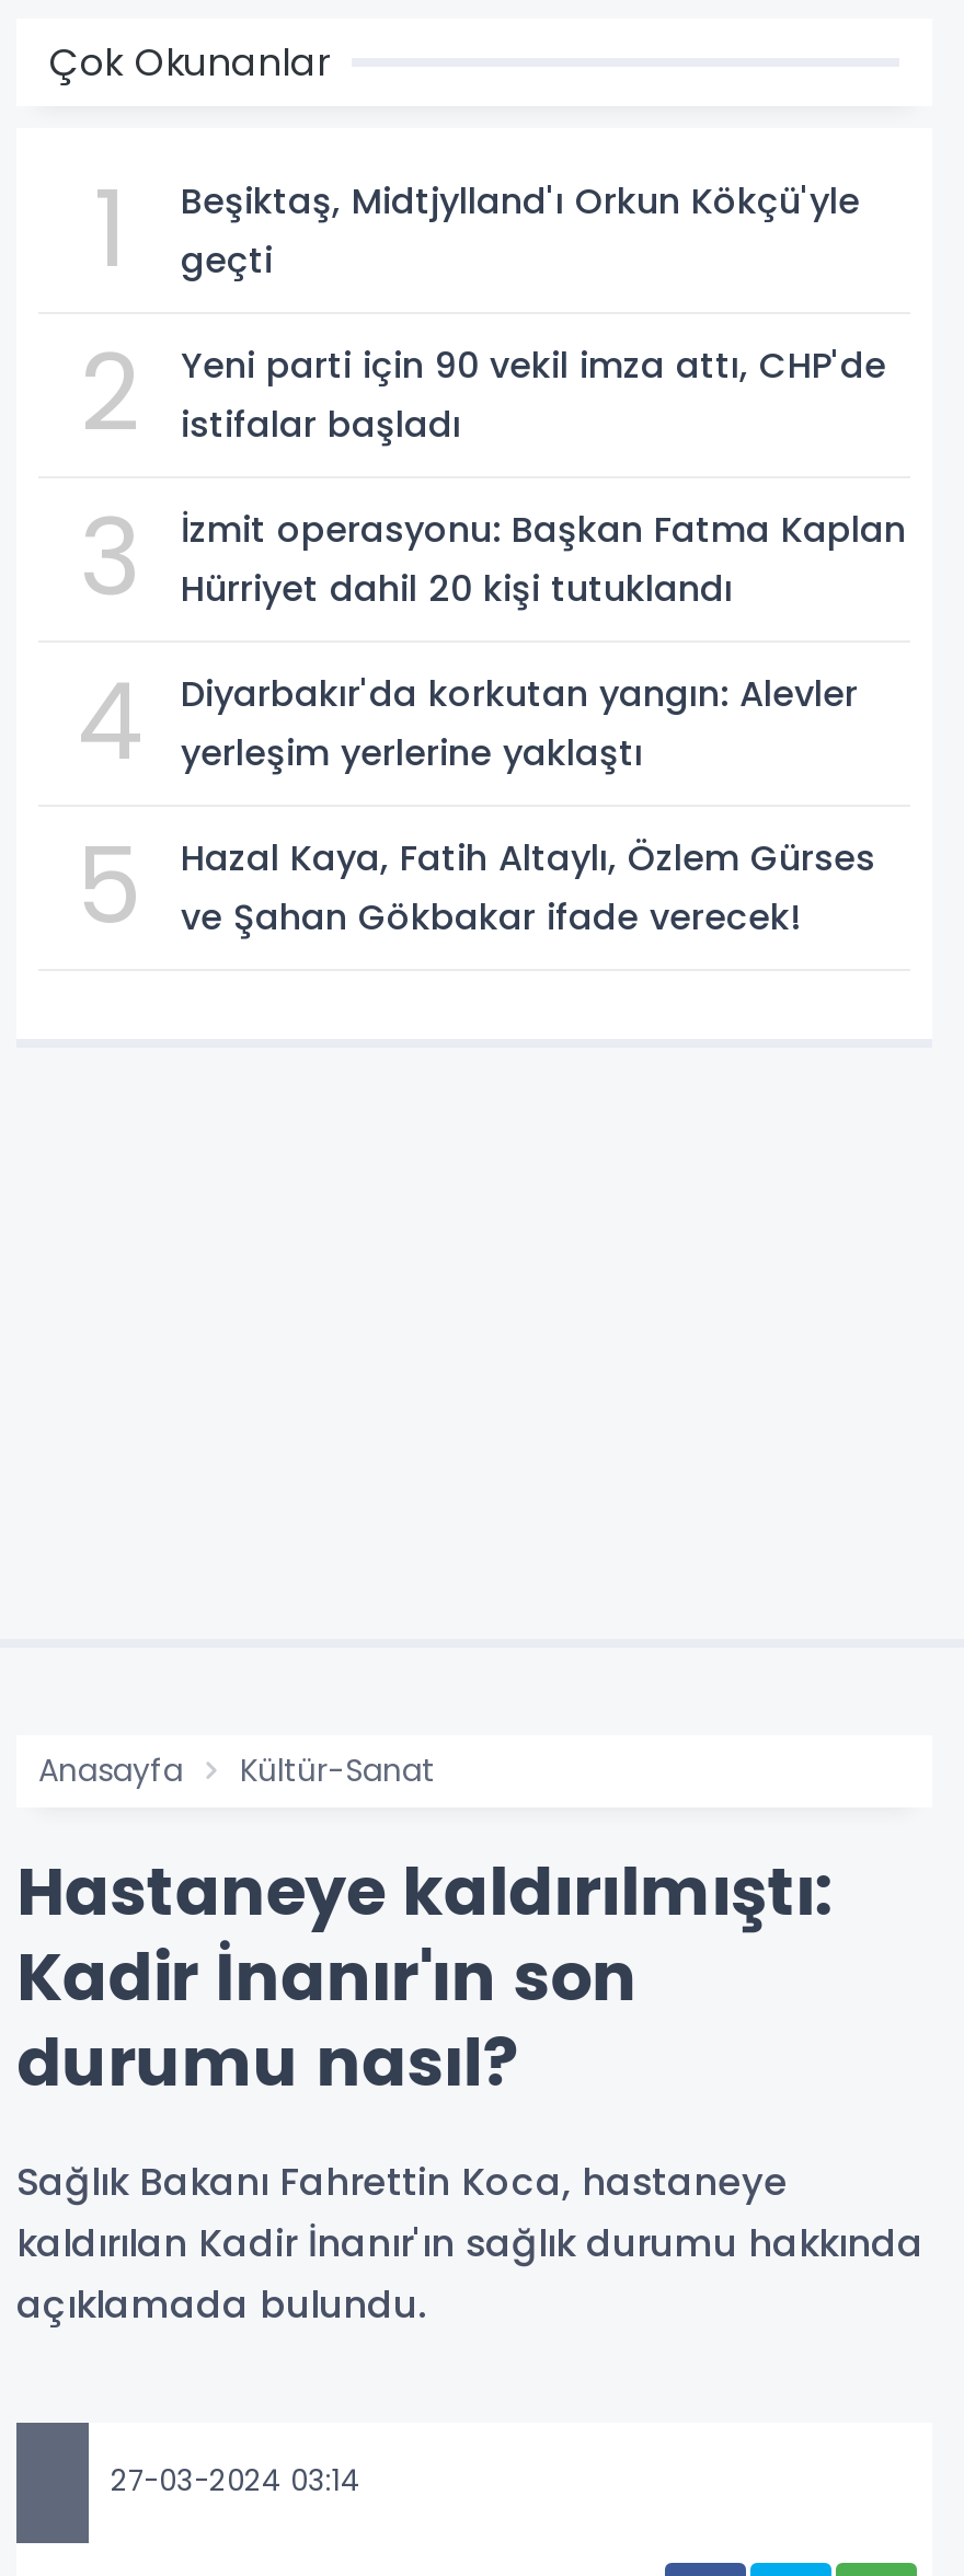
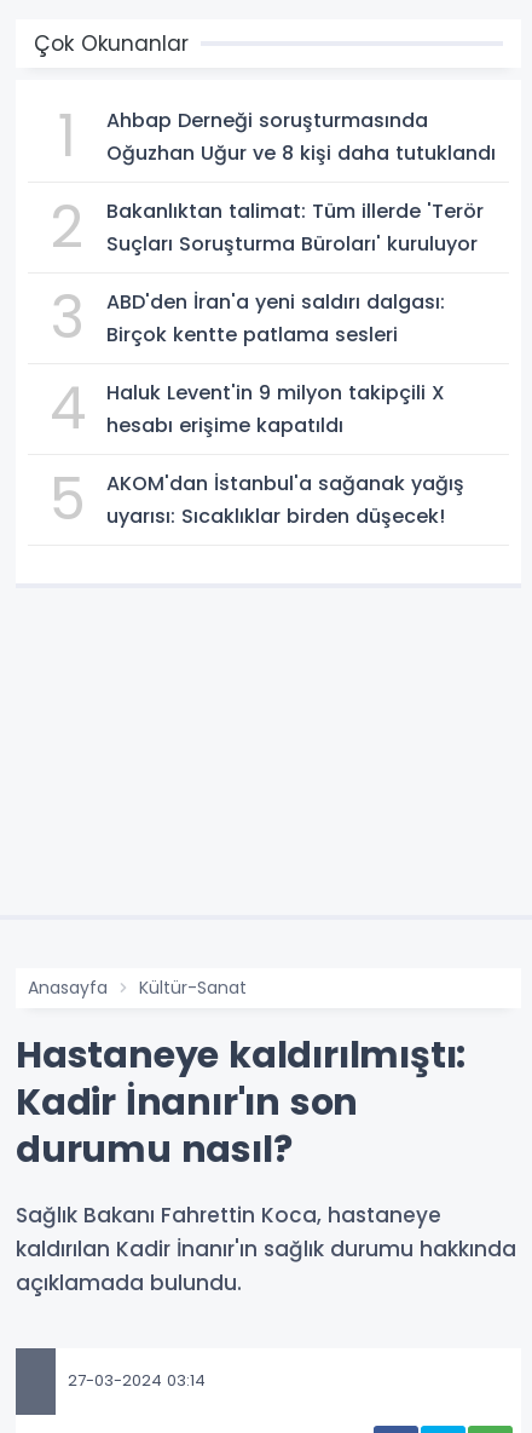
[181,175,860,285] Beşiktaş, Midtjylland'ı Orkun Kökçü'yle | geçti -> [106,106,496,166] Ahbap Derneği soruşturmasında | Oğuzhan Uğur ve 8 kişi daha tutuklandı
[181,339,886,449] Yeni parti için 90 vekil imza attı, CHP'de | istifalar başladı -> [106,197,484,257] Bakanlıktan talimat: Tüm illerde 'Terör | Suçları Soruşturma Büroları' kuruluyor
[181,504,906,613] İzmit operasyonu: Başkan Fatma Kaplan | Hürriyet dahil 20 kişi tutuklandı -> [106,287,445,348] ABD'den İran'a yeni saldırı dalgası: | Birçok kentte patlama sesleri
[181,668,858,777] Diyarbakır'da korkutan yangın: Alevler | yerleşim yerlerine yaklaştı -> [106,378,445,439] Haluk Levent'in 9 milyon takipçili X | hesabı erişime kapatıldı
[181,832,875,942] Hazal Kaya, Fatih Altaylı, Özlem Gürses | ve Şahan Gökbakar ifade verecek! -> [106,469,464,530] AKOM'dan İstanbul'a sağanak yağış | uyarısı: Sıcaklıklar birden düşecek!

